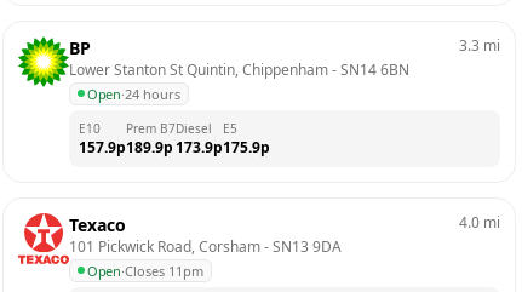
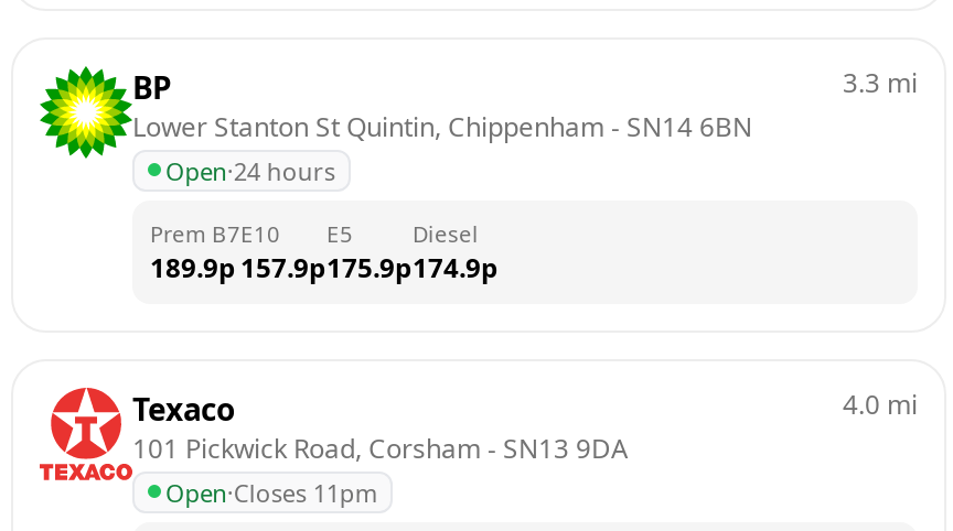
[126,120,176,157] Prem B7 | 189.9p -> none
[176,120,223,157] Diesel | 173.9p -> none
none -> [150,218,240,286] Prem B7 | 189.9p
none -> [413,218,499,286] Diesel | 174.9p

